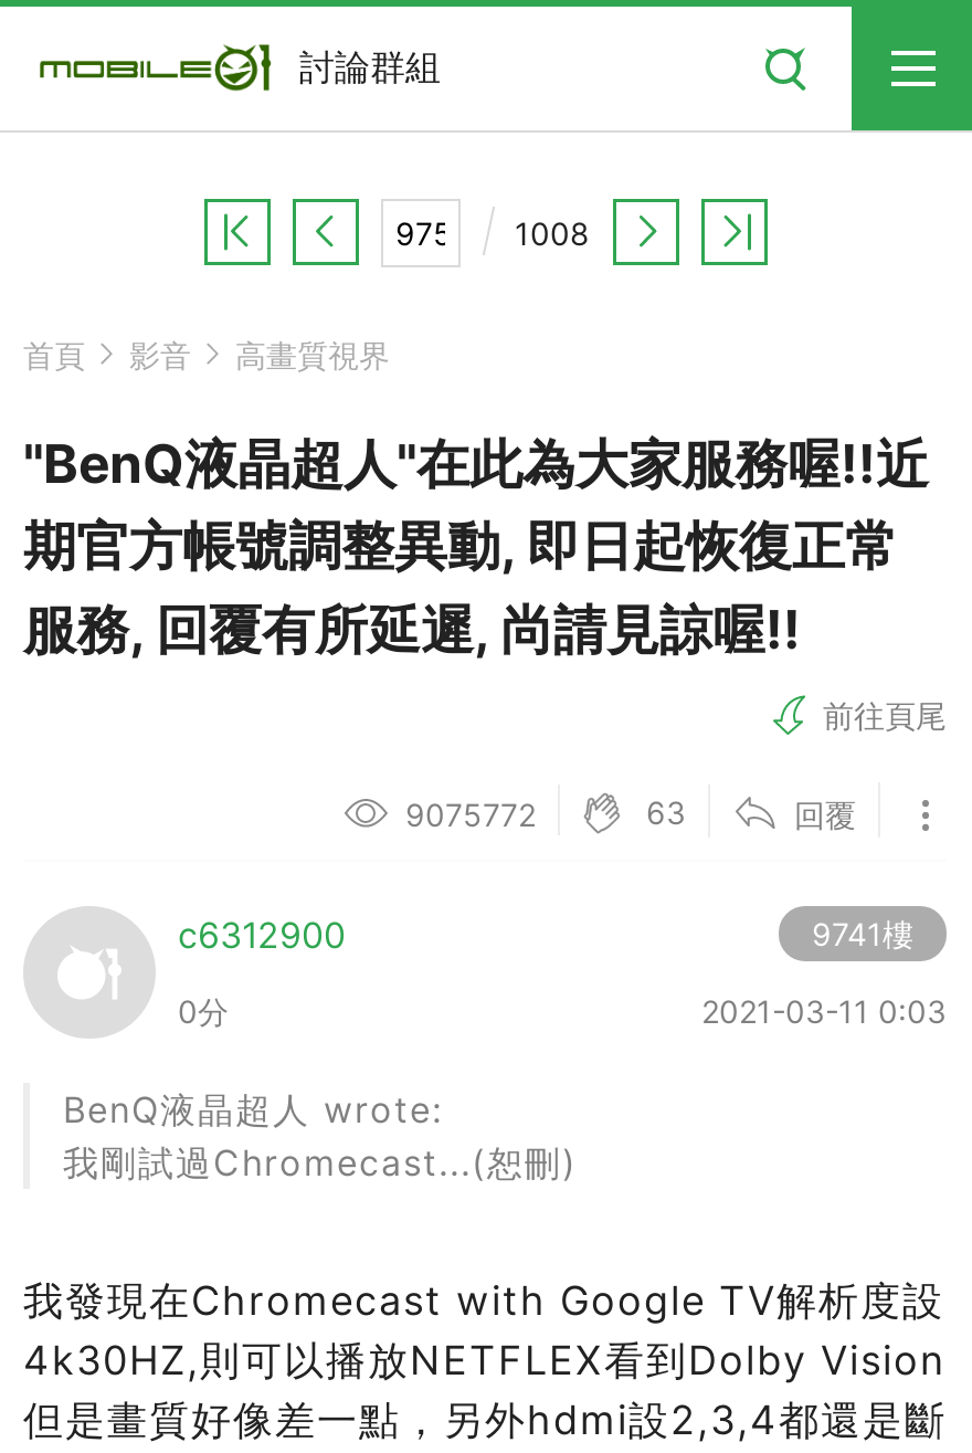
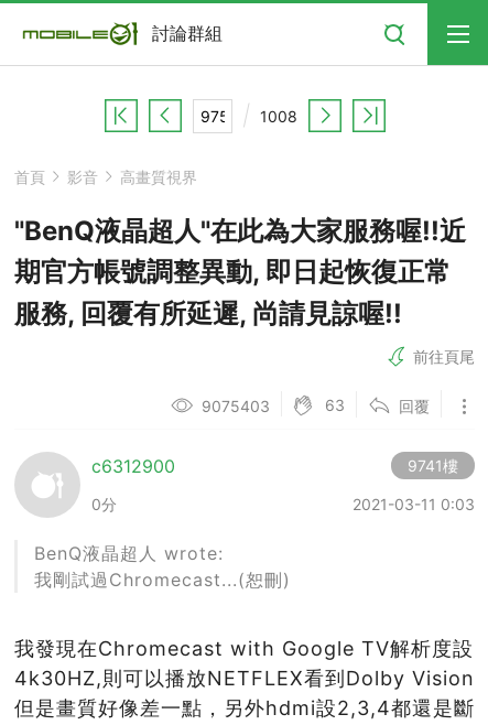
[405,795,536,833] 9075772 -> [202,396,270,415] 9075403

